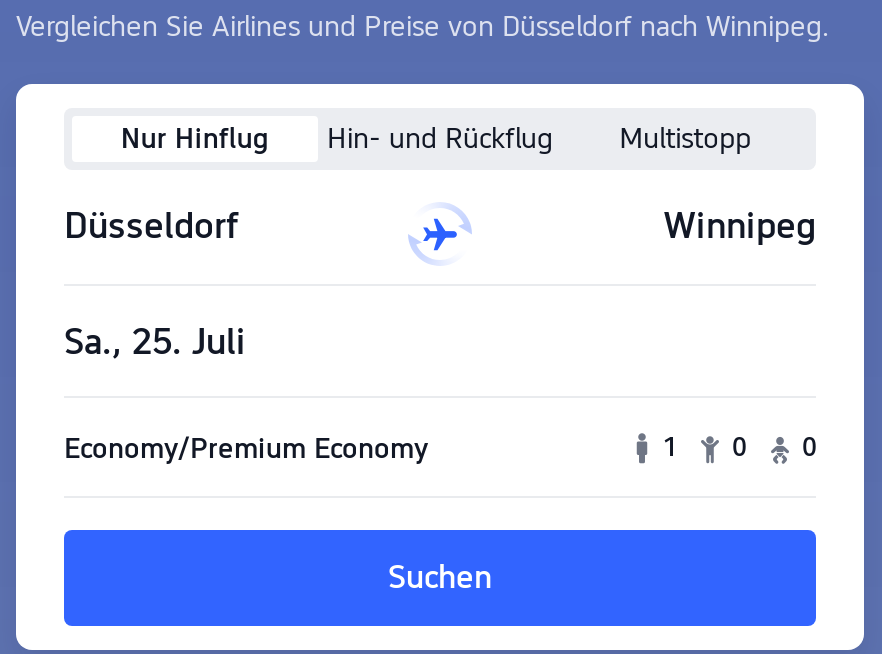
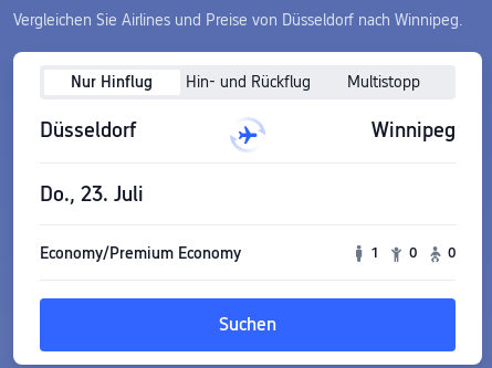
[64,319,246,361] Sa., 25. Juli -> [40,182,144,205] Do., 23. Juli

